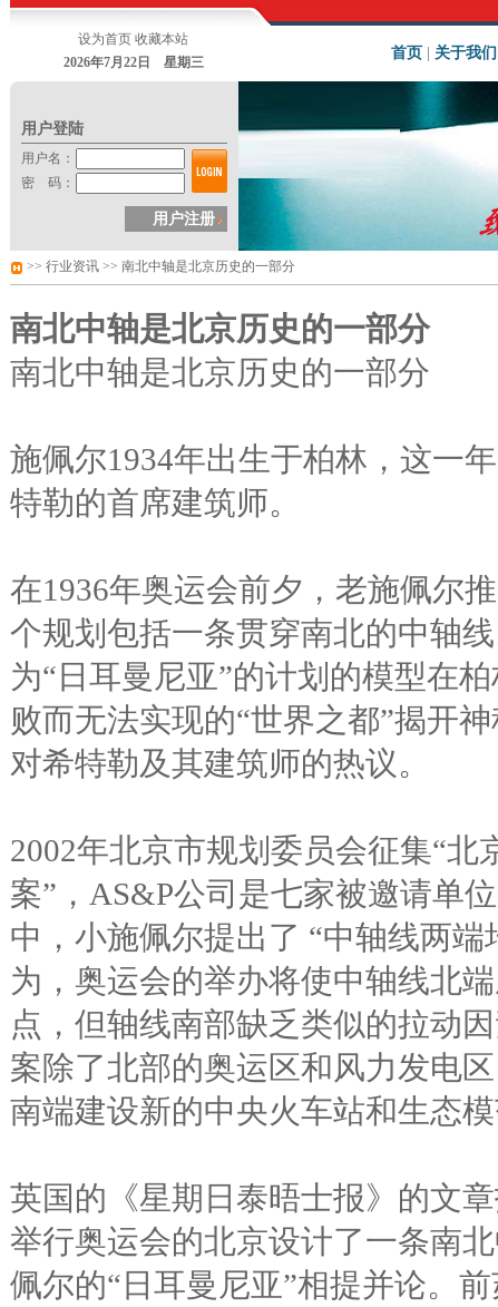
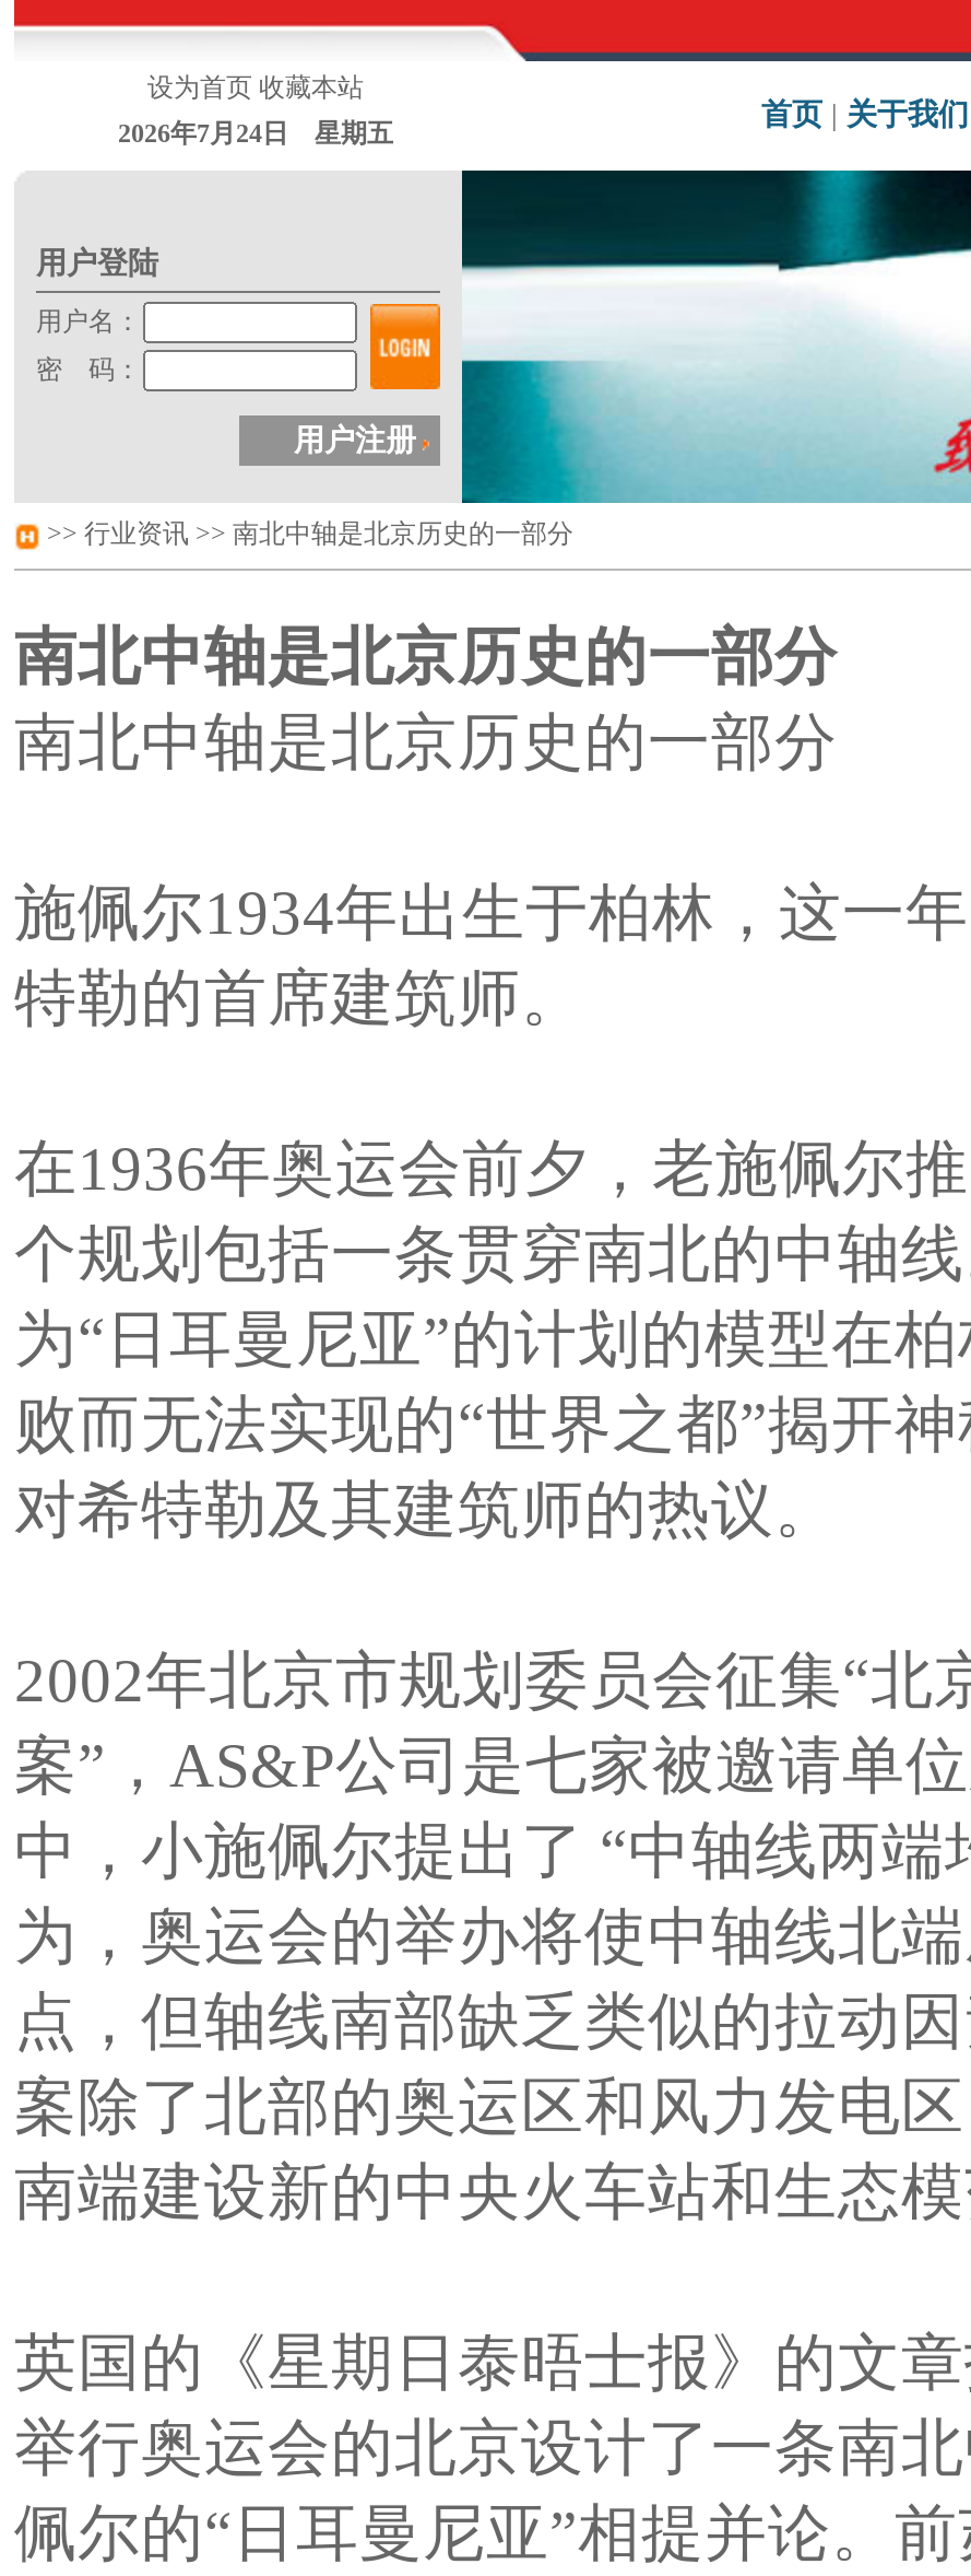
[63,55,203,70] 2026年7月22日 星期三 -> [118,118,393,149] 2026年7月24日 星期五

